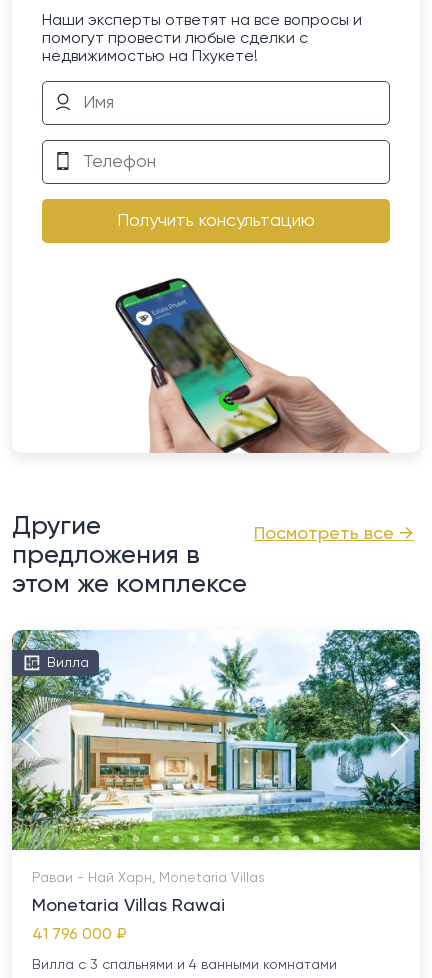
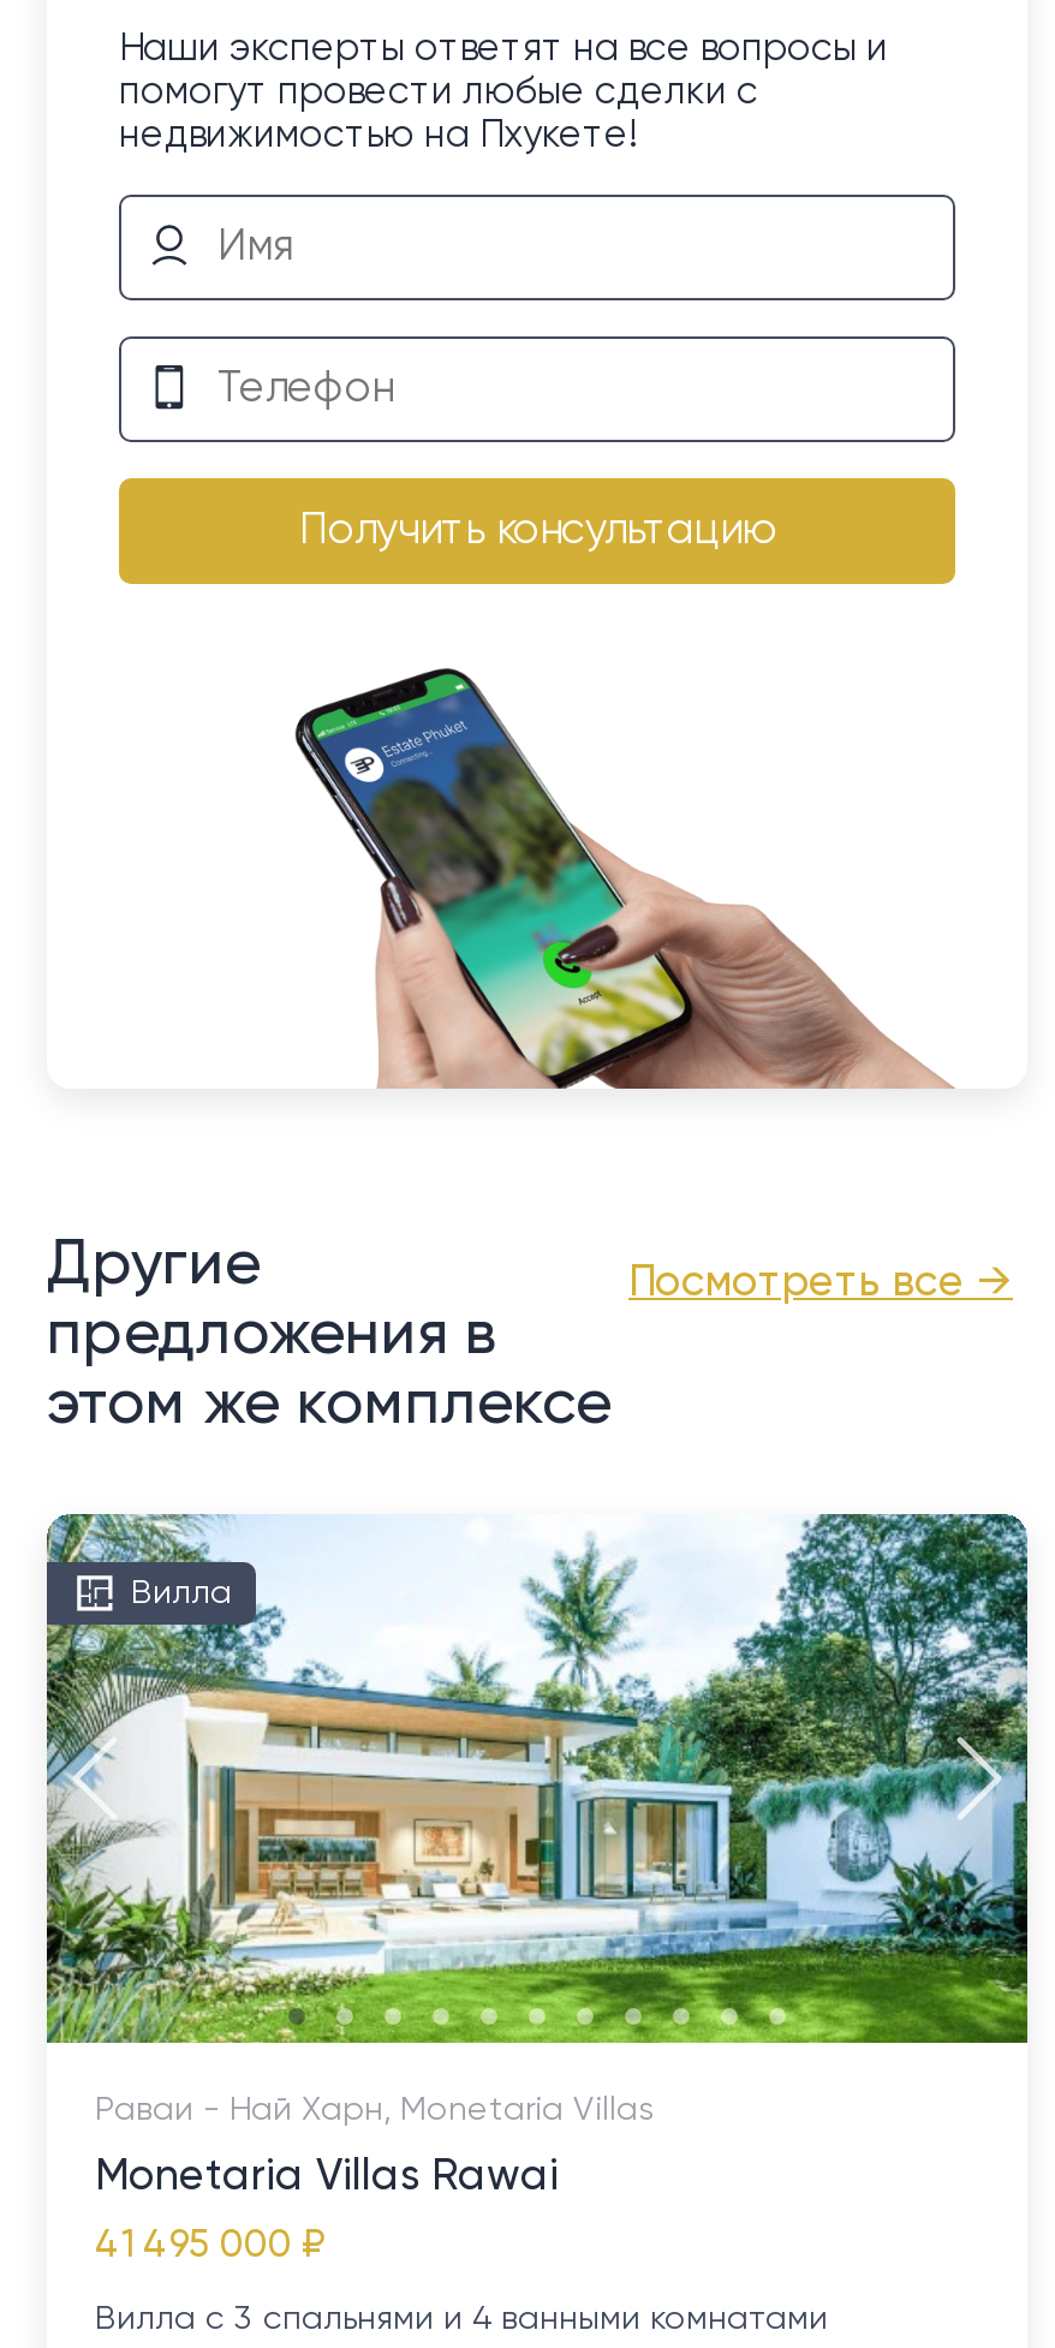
[32,927,127,943] 41 796 000 ₽ -> [95,2227,328,2266] 41 495 000 ₽

